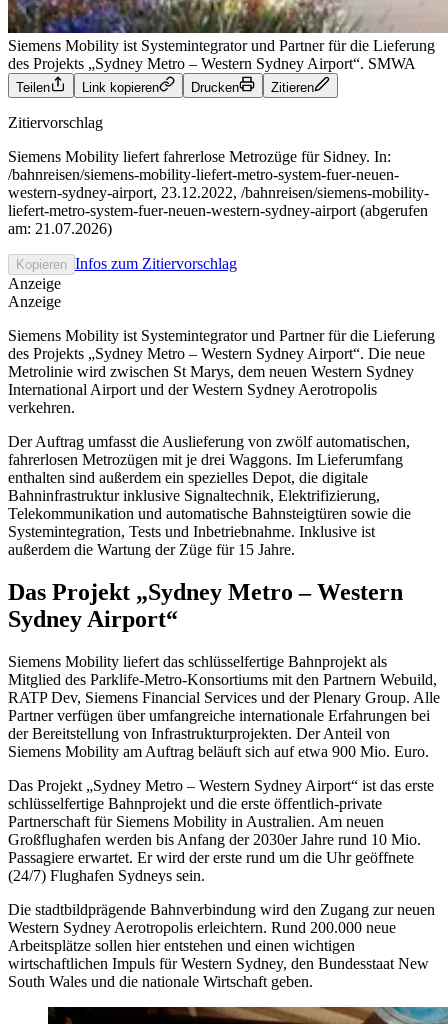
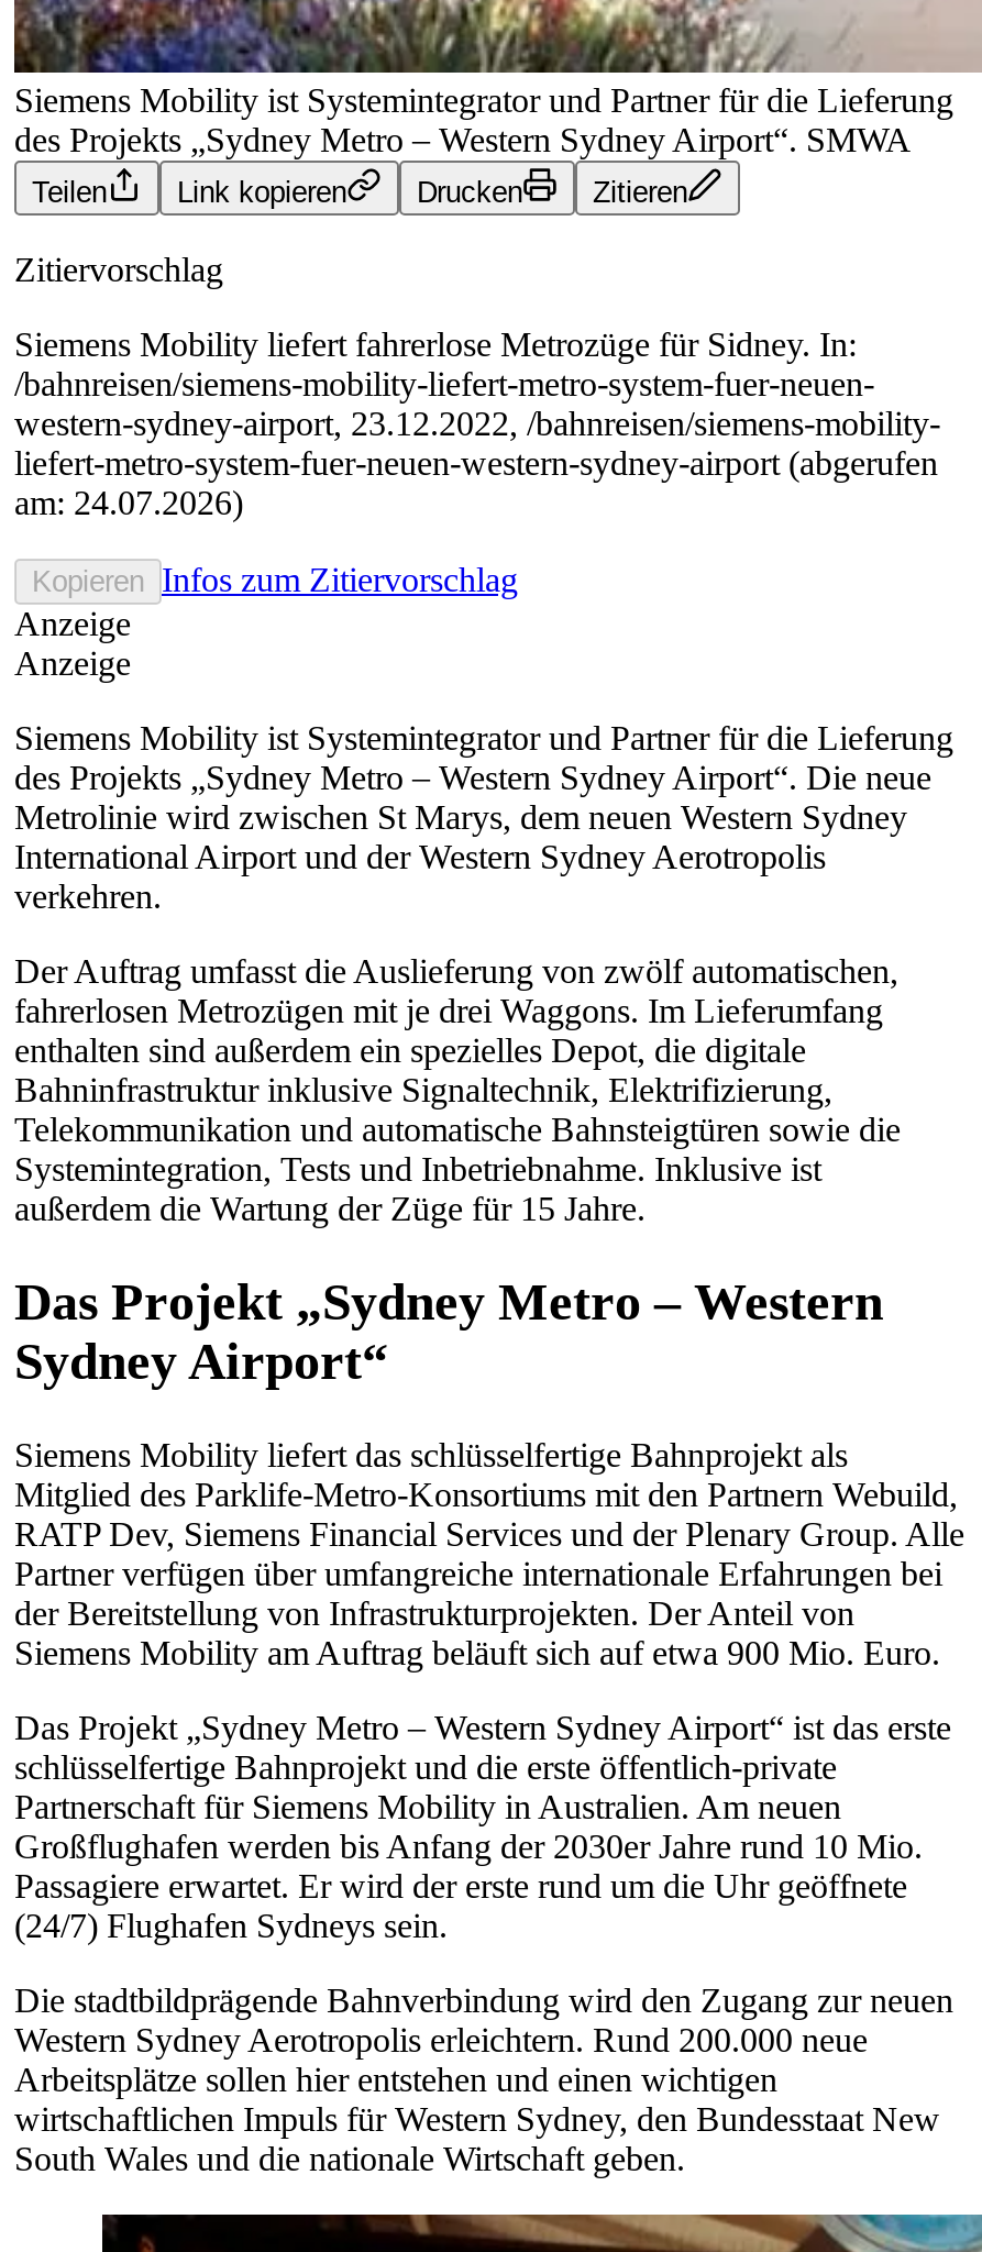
[8,220,112,237] am: 21.07.2026) -> [14,483,243,521] am: 24.07.2026)

